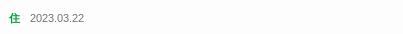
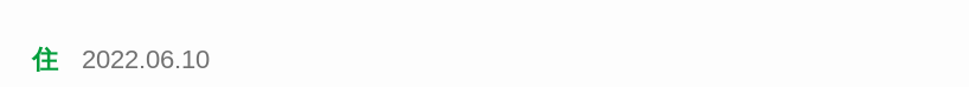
[9,12,84,24] 住 2023.03.22 -> [32,44,210,72] 住 2022.06.10

